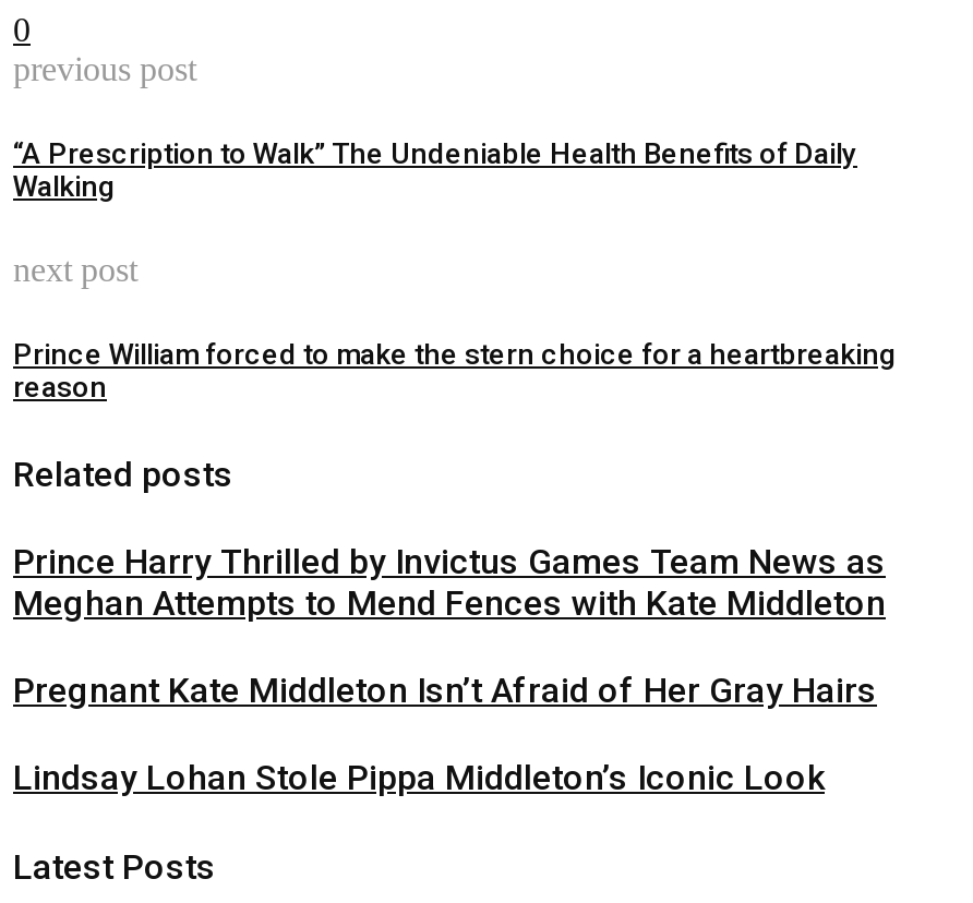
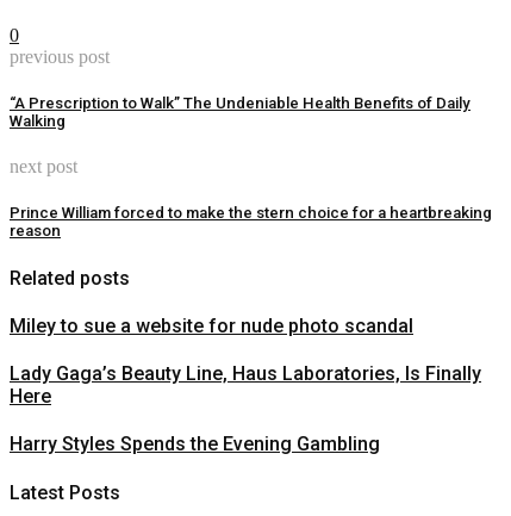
[13,540,886,623] Prince Harry Thrilled by Invictus Games Team News as | Meghan Attempts to Mend Fences with Kate Middleton -> [10,314,413,337] Miley to sue a website for nude photo scandal
[13,670,877,711] Pregnant Kate Middleton Isn’t Afraid of Her Gray Hairs -> [10,362,481,408] Lady Gaga’s Beauty Line, Haus Laboratories, Is Finally | Here
[13,758,825,799] Lindsay Lohan Stole Pippa Middleton’s Iconic Look -> [10,433,380,456] Harry Styles Spends the Evening Gambling

